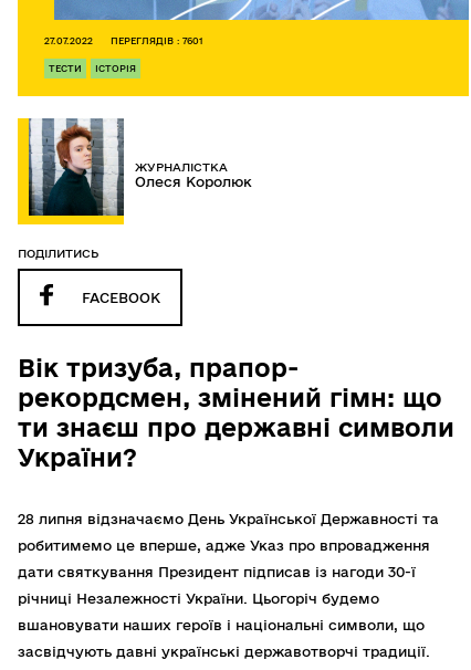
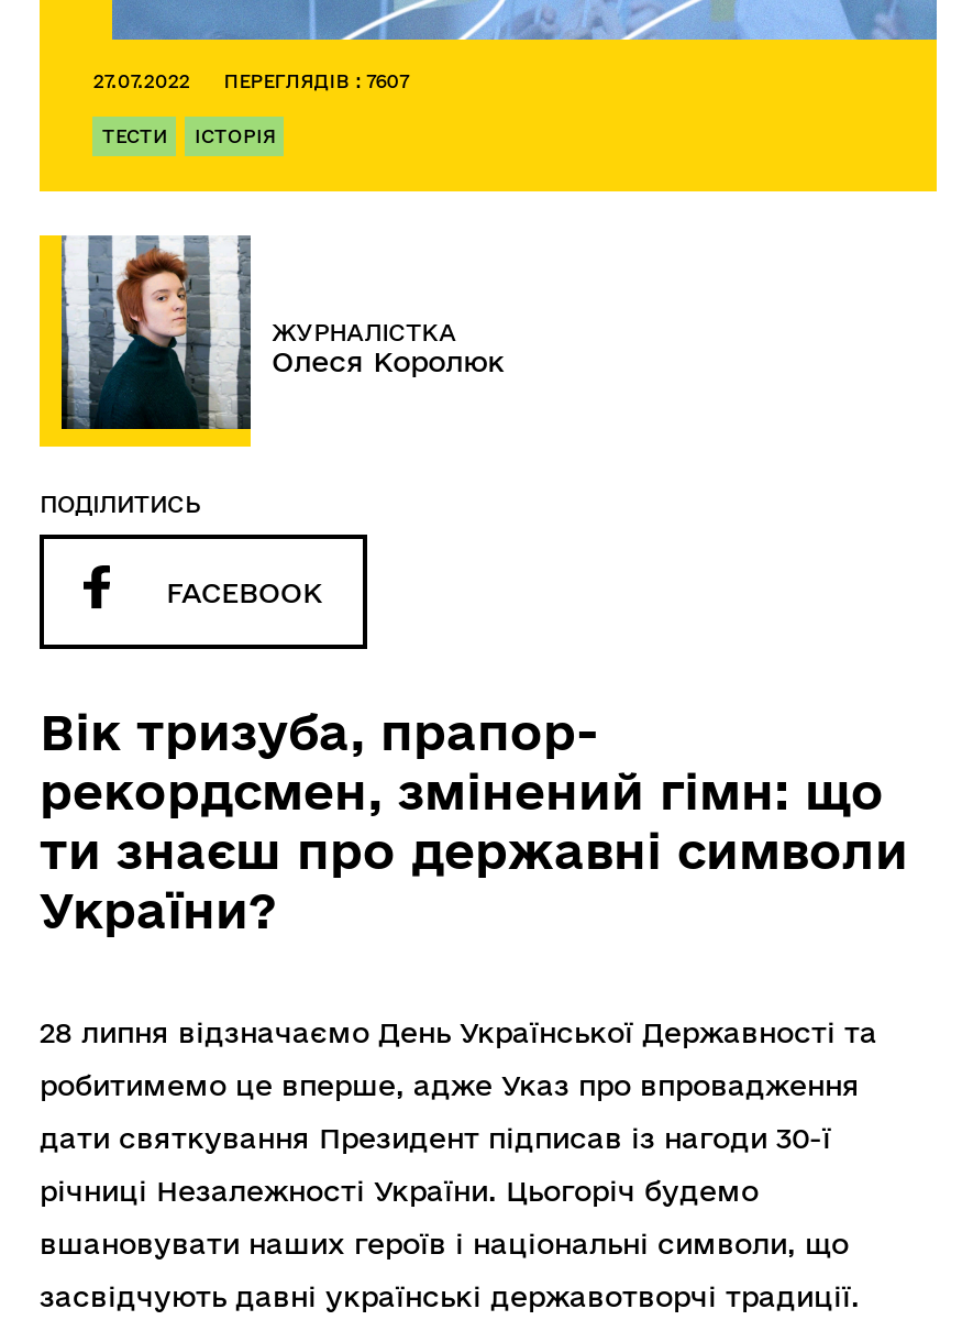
[45,35,203,46] 27.07.2022 ПЕРЕГЛЯДІВ : 7601 -> [93,70,409,92] 27.07.2022 ПЕРЕГЛЯДІВ : 7607

